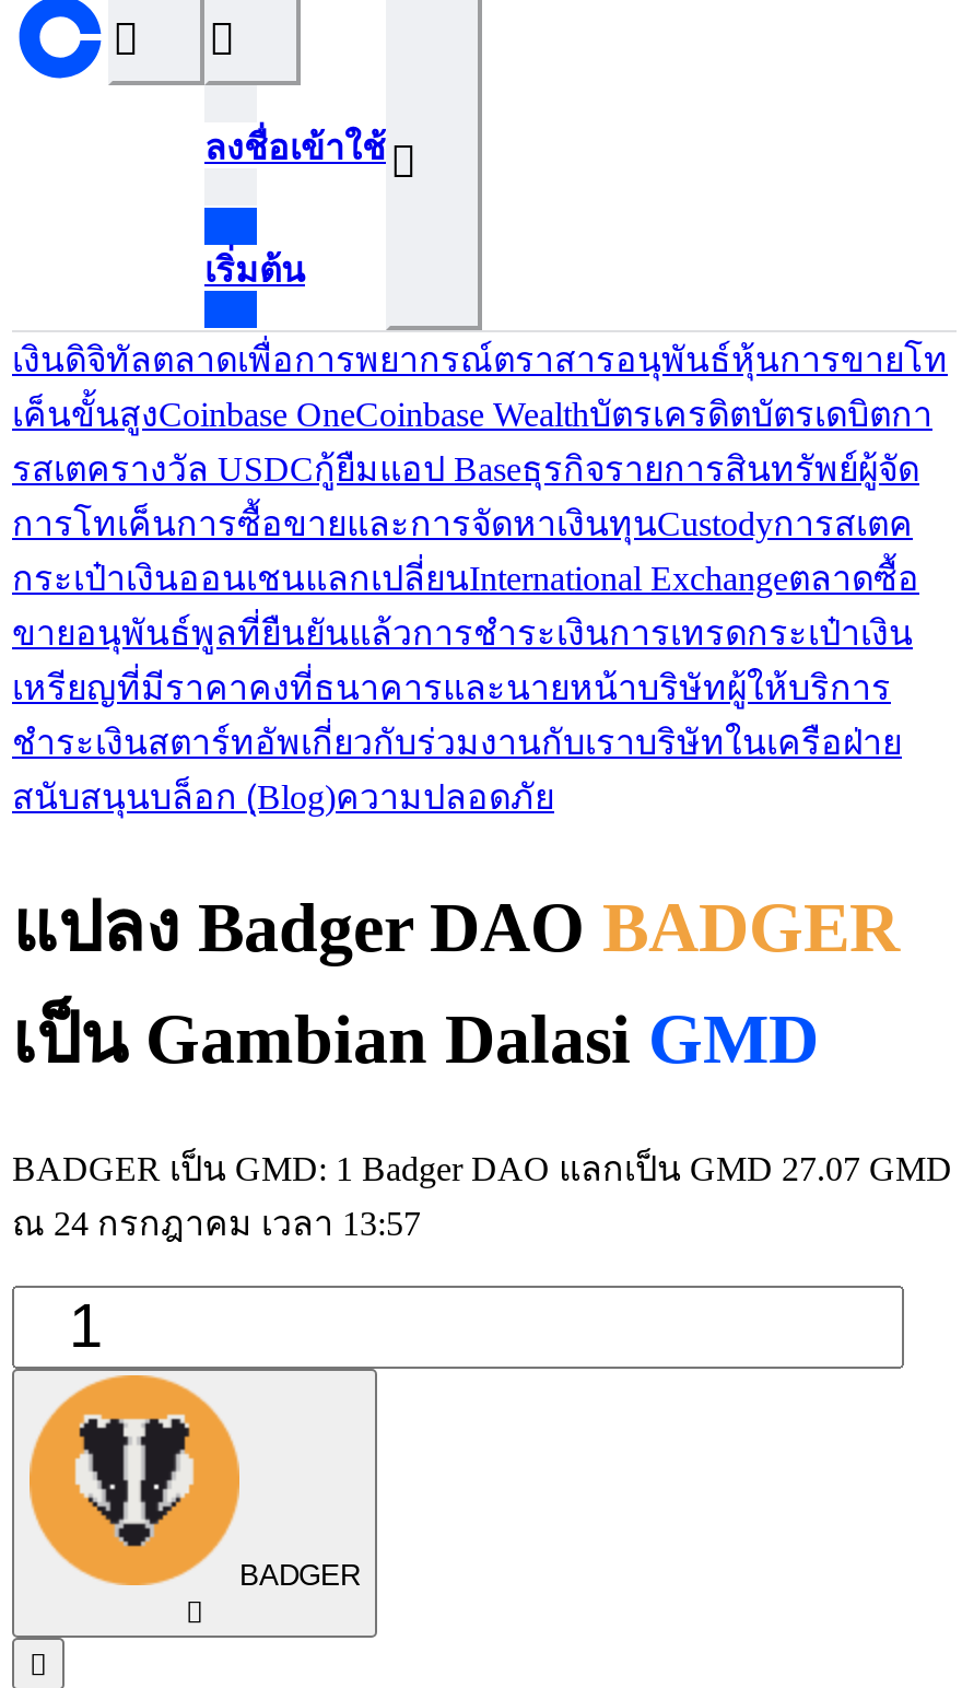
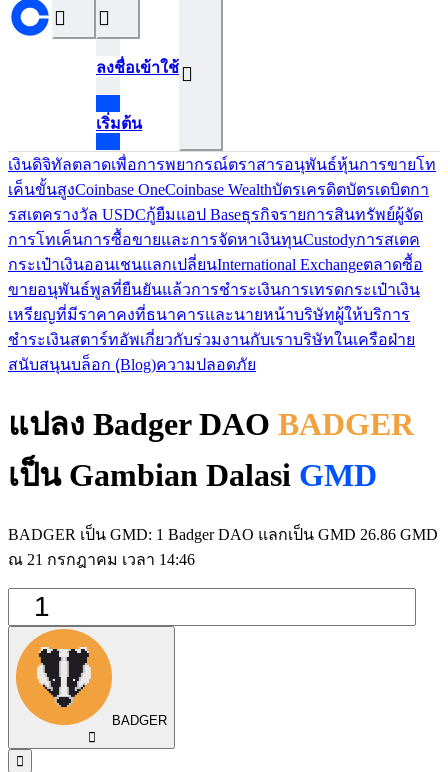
[12,1150,952,1187] BADGER เป็น GMD: 1 Badger DAO แลกเป็น GMD 27.07 GMD -> [8,526,438,543] BADGER เป็น GMD: 1 Badger DAO แลกเป็น GMD 26.86 GMD
[12,1205,421,1242] ณ 24 กรกฎาคม เวลา 13:57 -> [8,551,195,568] ณ 21 กรกฎาคม เวลา 14:46

